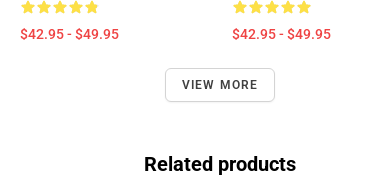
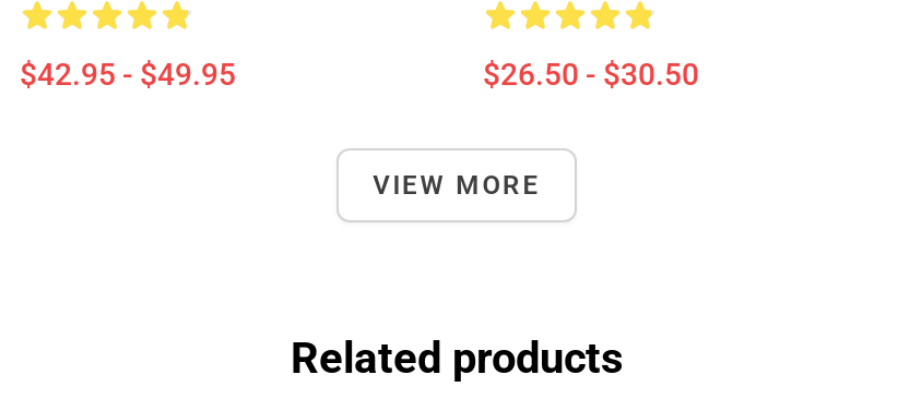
[232,26,331,42] $42.95 - $49.95 -> [483,57,699,92] $26.50 - $30.50

